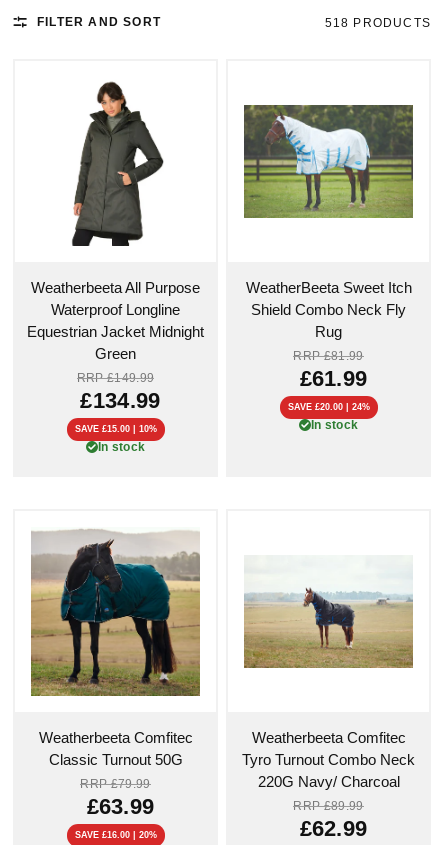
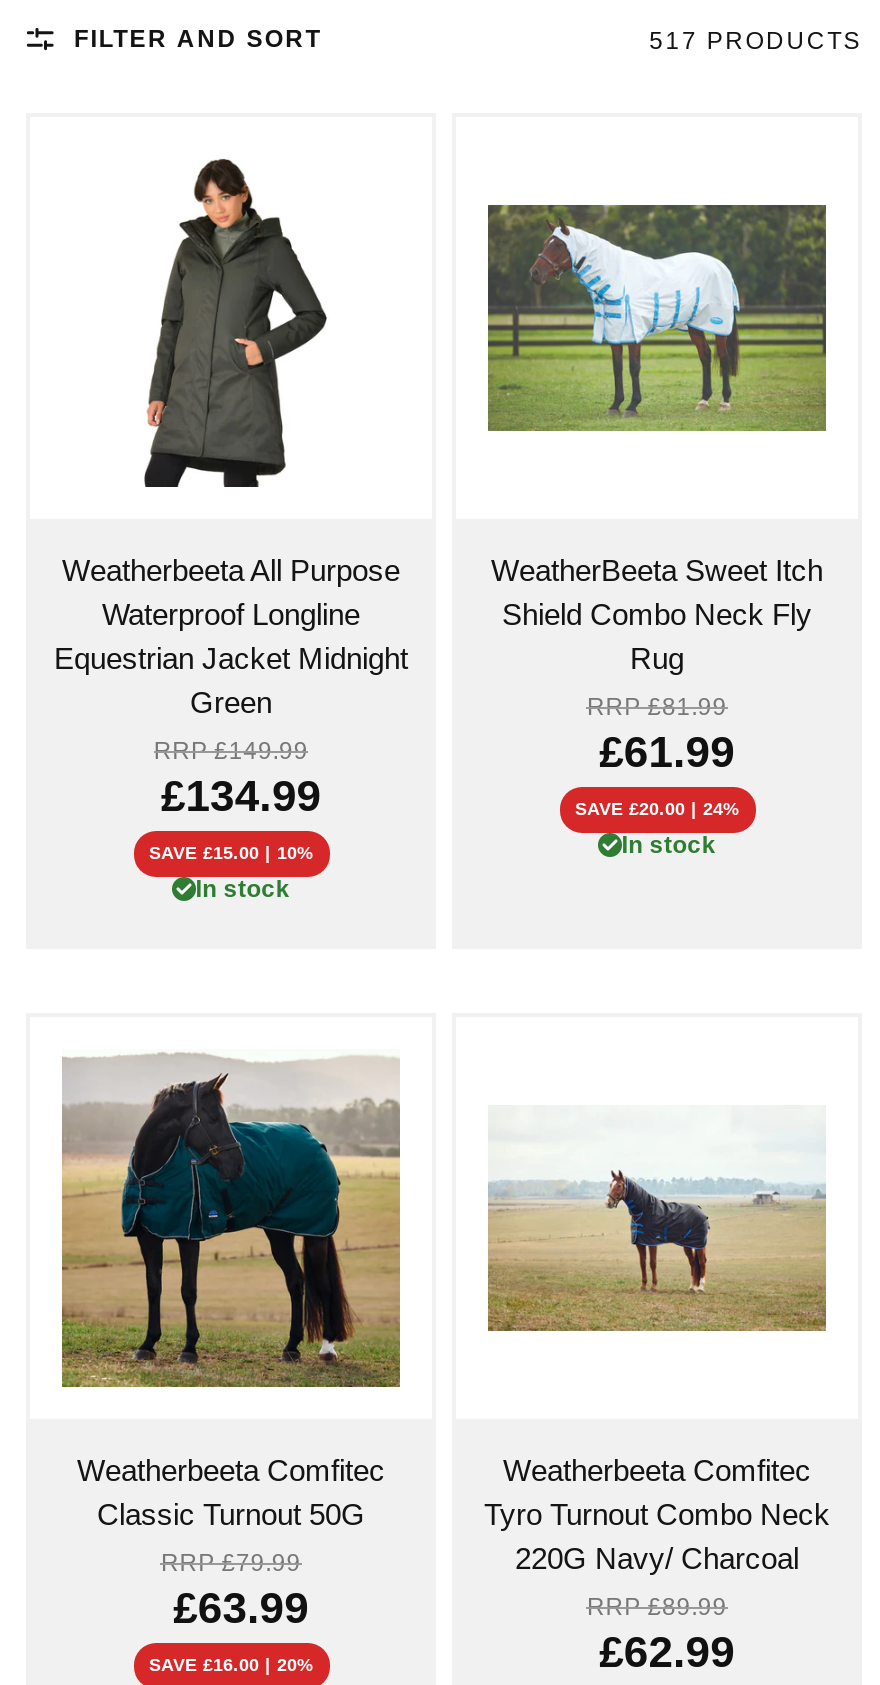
[325,15,431,29] 518 PRODUCTS -> [649,26,862,54] 517 PRODUCTS

